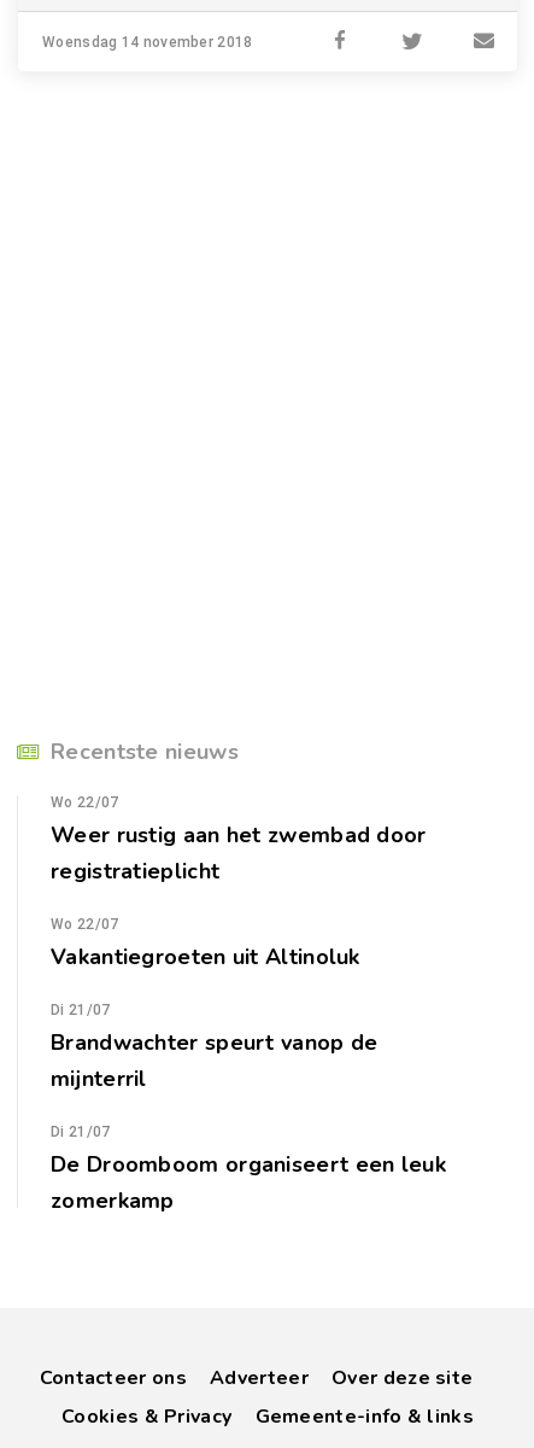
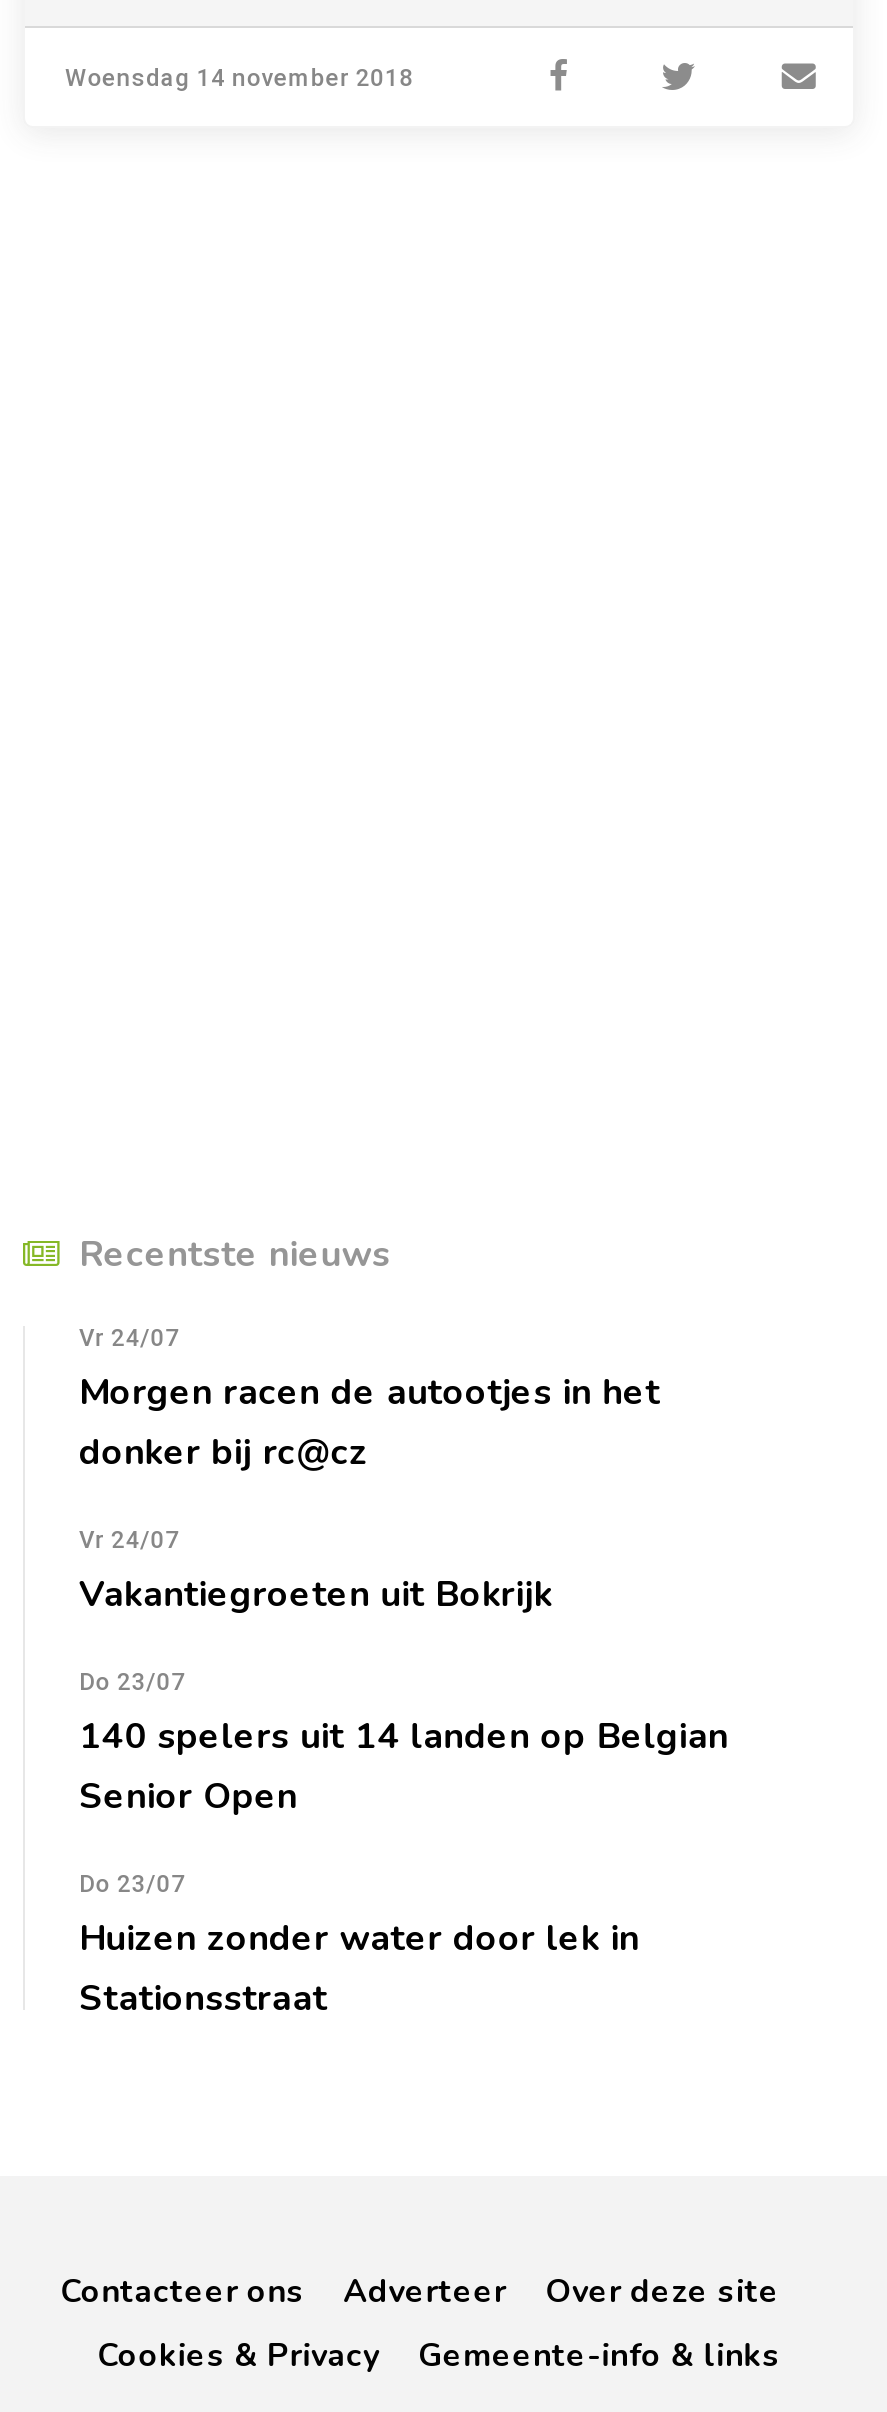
[51,794,426,886] Wo 22/07 | Weer rustig aan het zwembad door | registratieplicht -> [79,1324,660,1476] Vr 24/07 | Morgen racen de autootjes in het | donker bij rc@cz
[51,916,360,971] Wo 22/07 | Vakantiegroeten uit Altinoluk -> [79,1526,553,1618] Vr 24/07 | Vakantiegroeten uit Bokrijk
[51,1002,378,1093] Di 21/07 | Brandwachter speurt vanop de | mijnterril -> [79,1668,729,1820] Do 23/07 | 140 spelers uit 14 landen op Belgian | Senior Open
[51,1123,446,1215] Di 21/07 | De Droomboom organiseert een leuk | zomerkamp -> [79,1870,640,2022] Do 23/07 | Huizen zonder water door lek in | Stationsstraat

